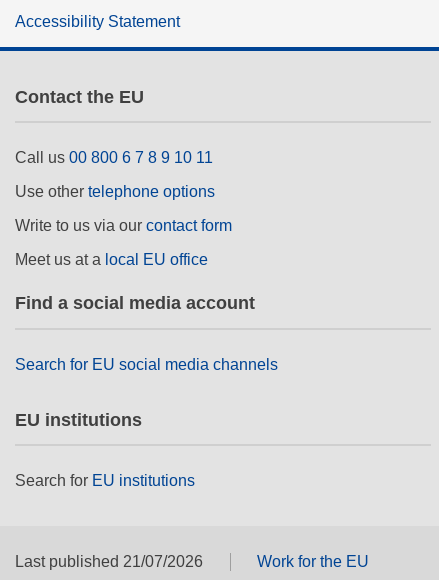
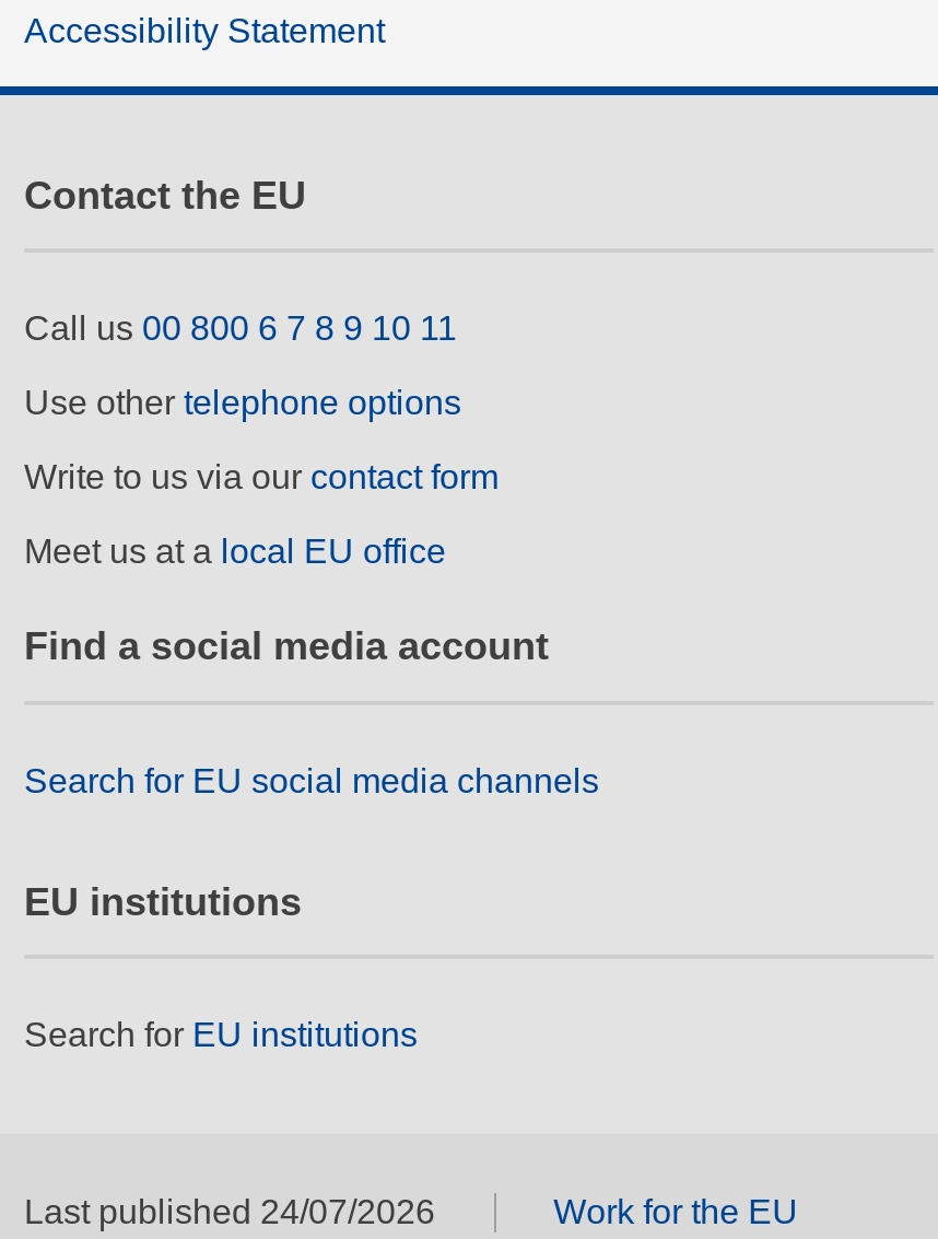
[15,552,203,569] Last published 21/07/2026 -> [24,1192,435,1229] Last published 24/07/2026

